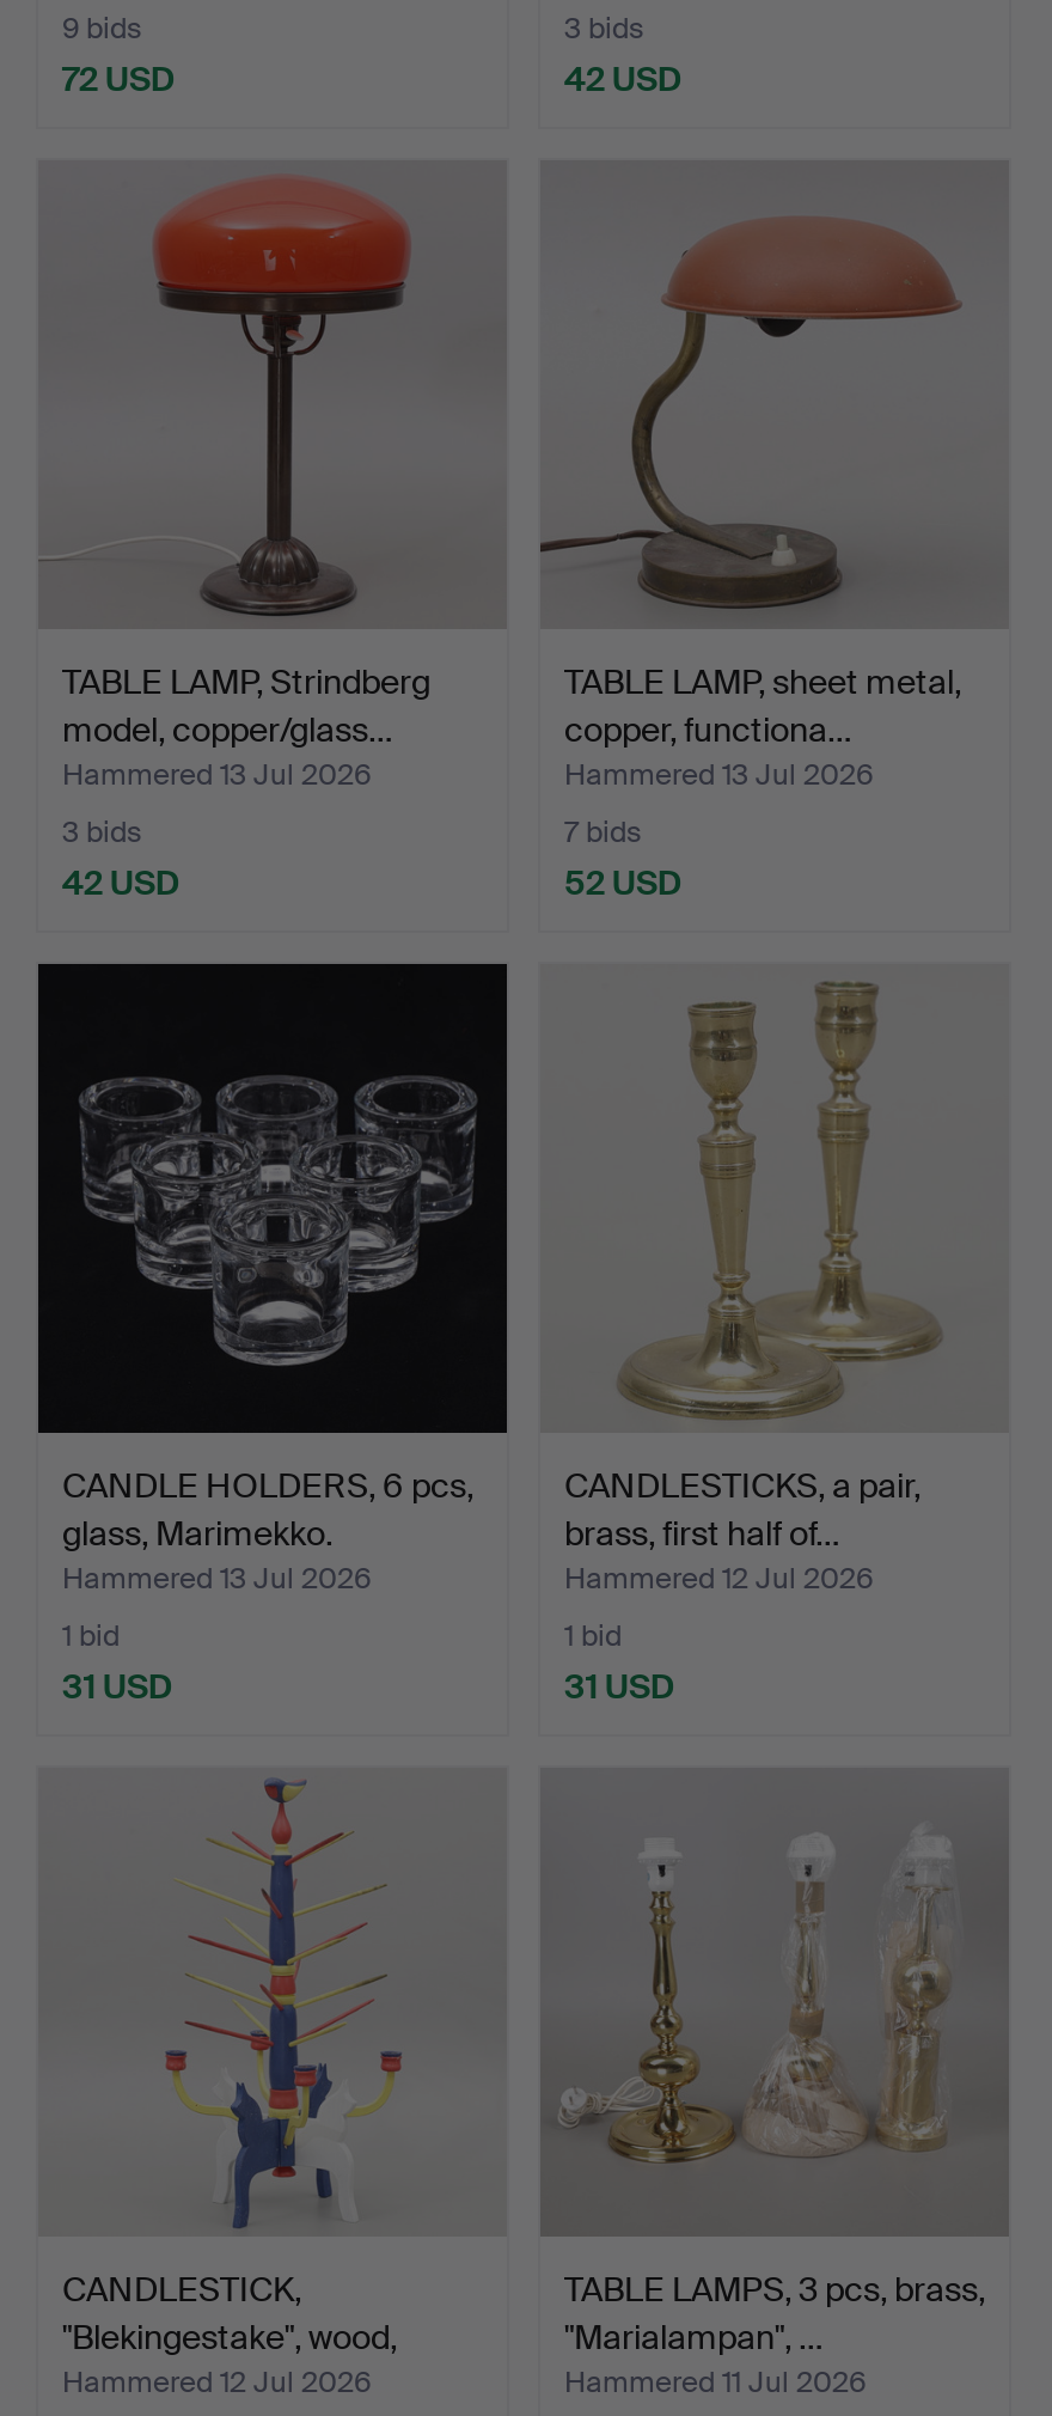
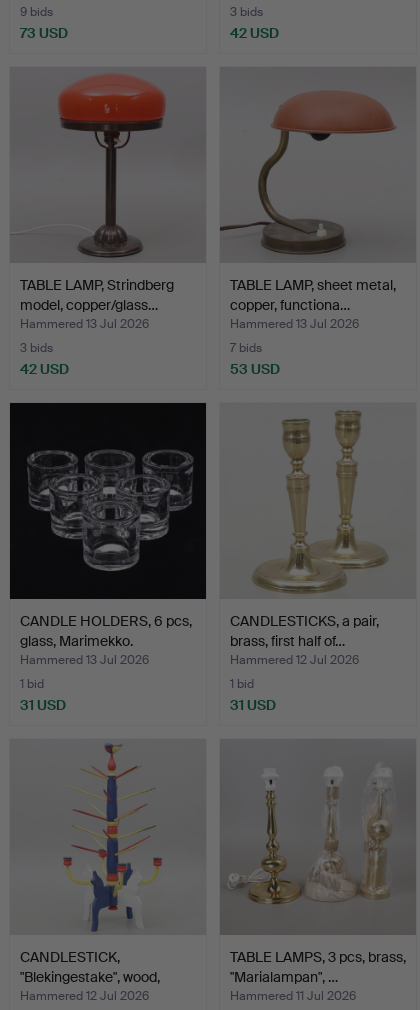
[62,57,175,100] 72 USD -> [20,24,68,42] 73 USD
[564,860,681,903] 52 USD -> [230,360,280,378] 53 USD

